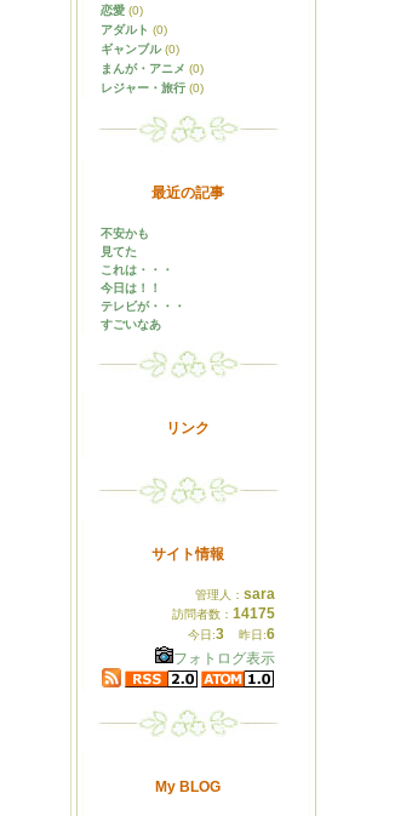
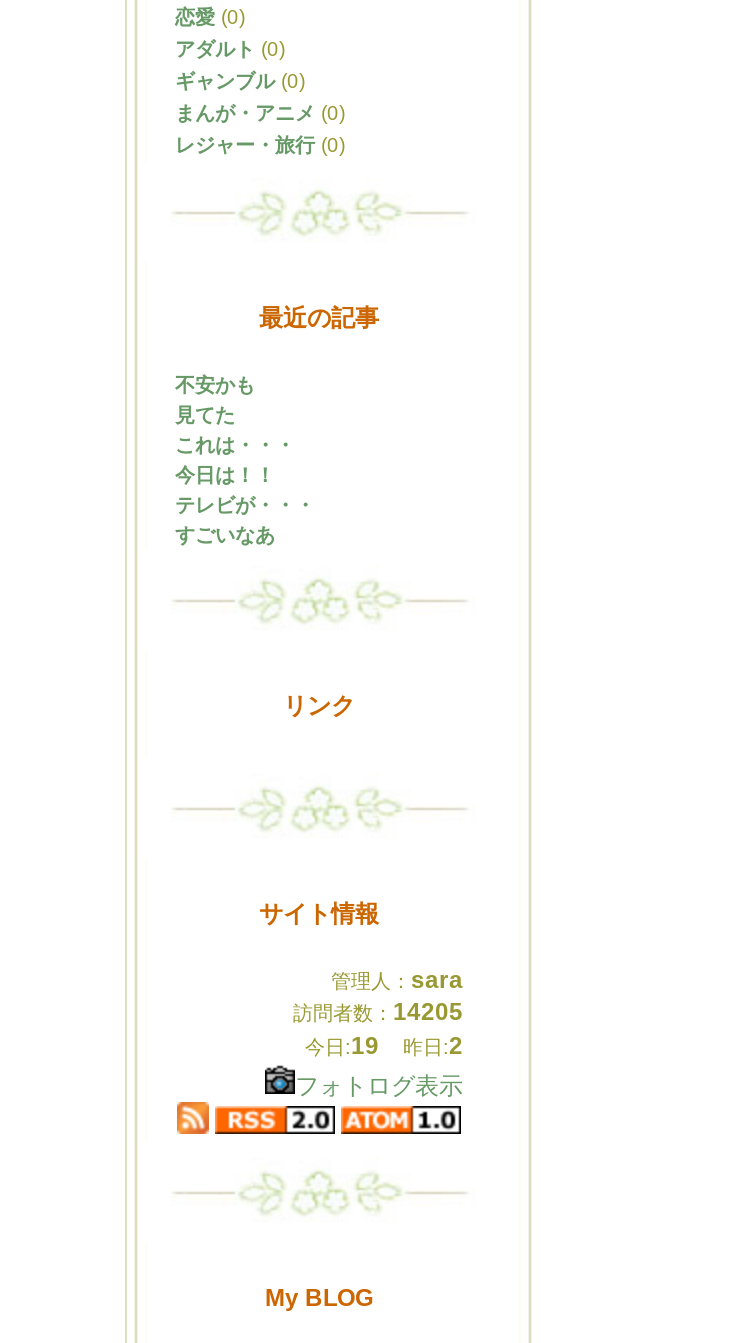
[172,605,275,622] 訪問者数：14175 -> [293,998,463,1026] 訪問者数：14205
[188,626,224,643] 今日: 3 -> [305,1032,379,1060] 今日: 19
[239,626,275,643] 昨日: 6 -> [403,1032,463,1060] 昨日: 2

